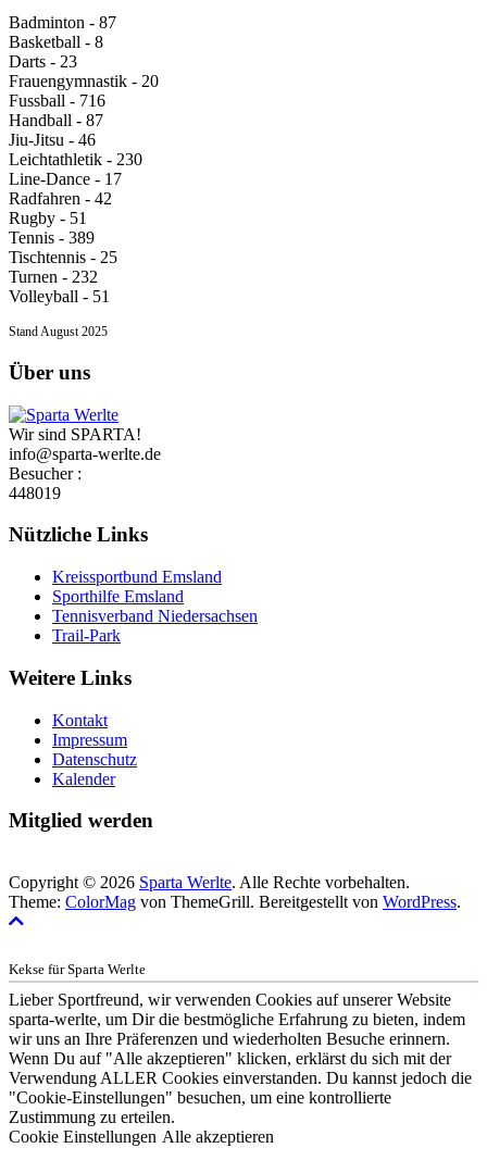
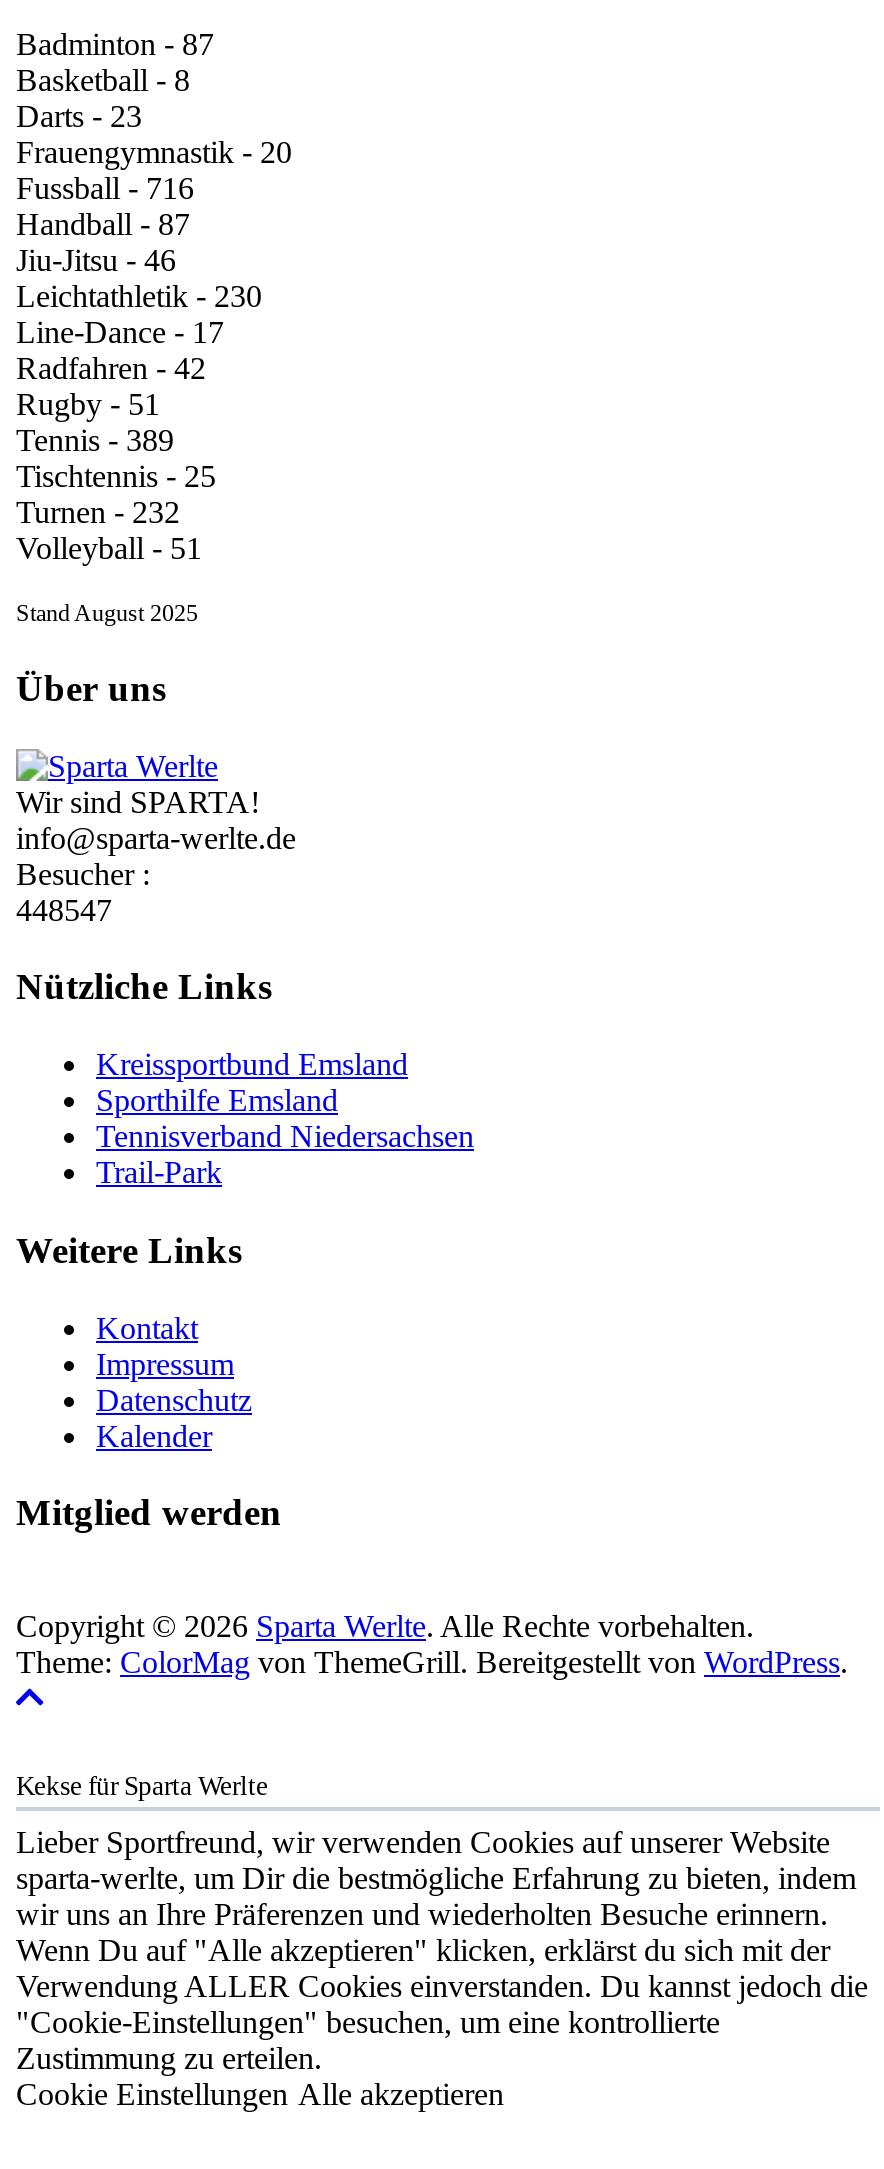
[9,483,61,502] 448019 -> [16,892,112,926] 448547

